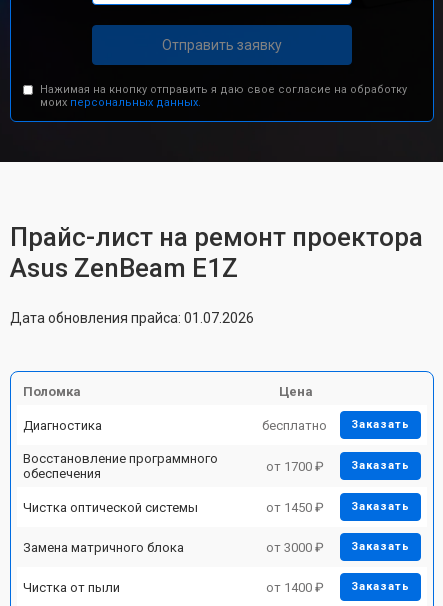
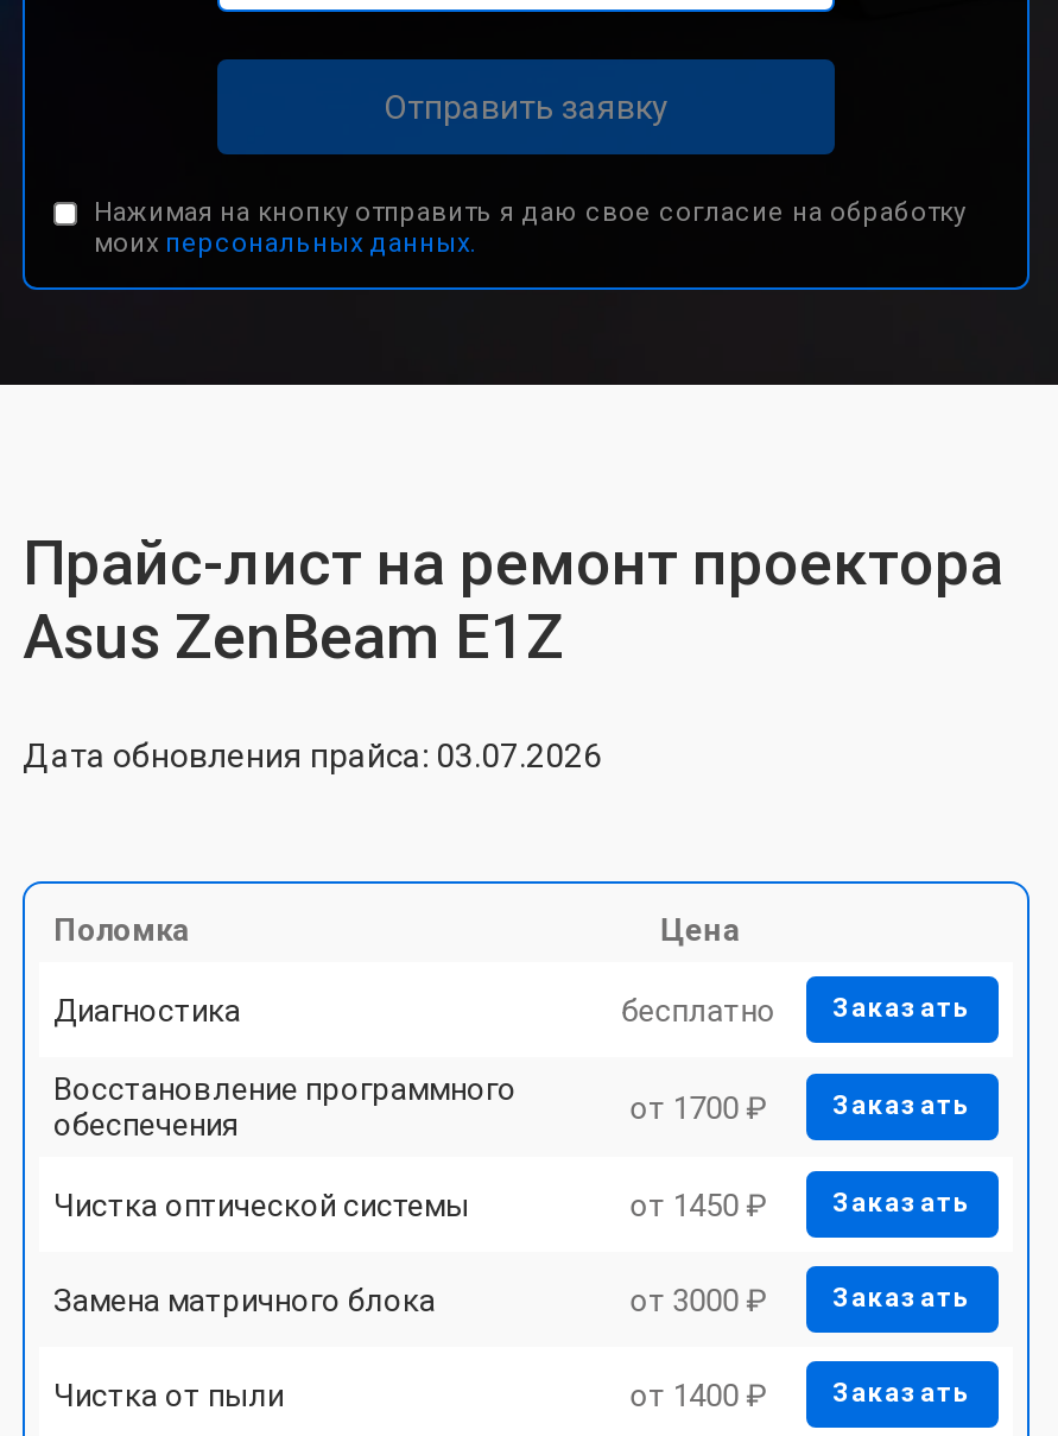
[10,310,254,326] Дата обновления прайса: 01.07.2026 -> [23,736,602,774] Дата обновления прайса: 03.07.2026

